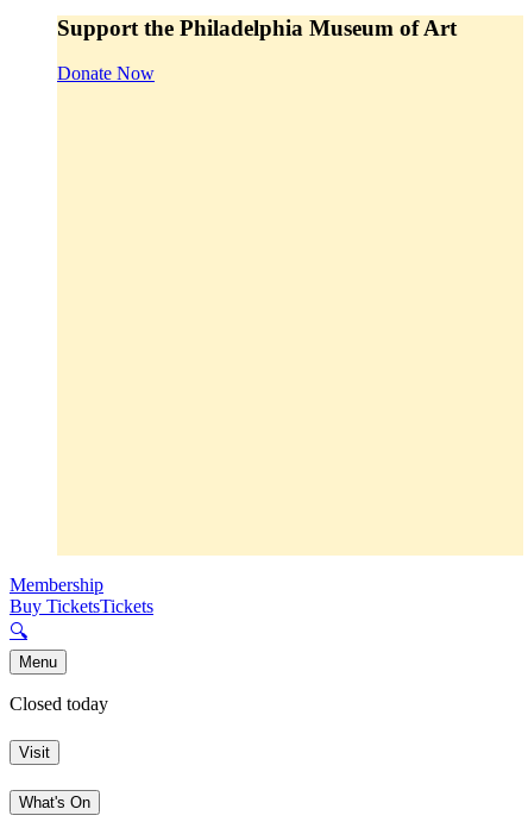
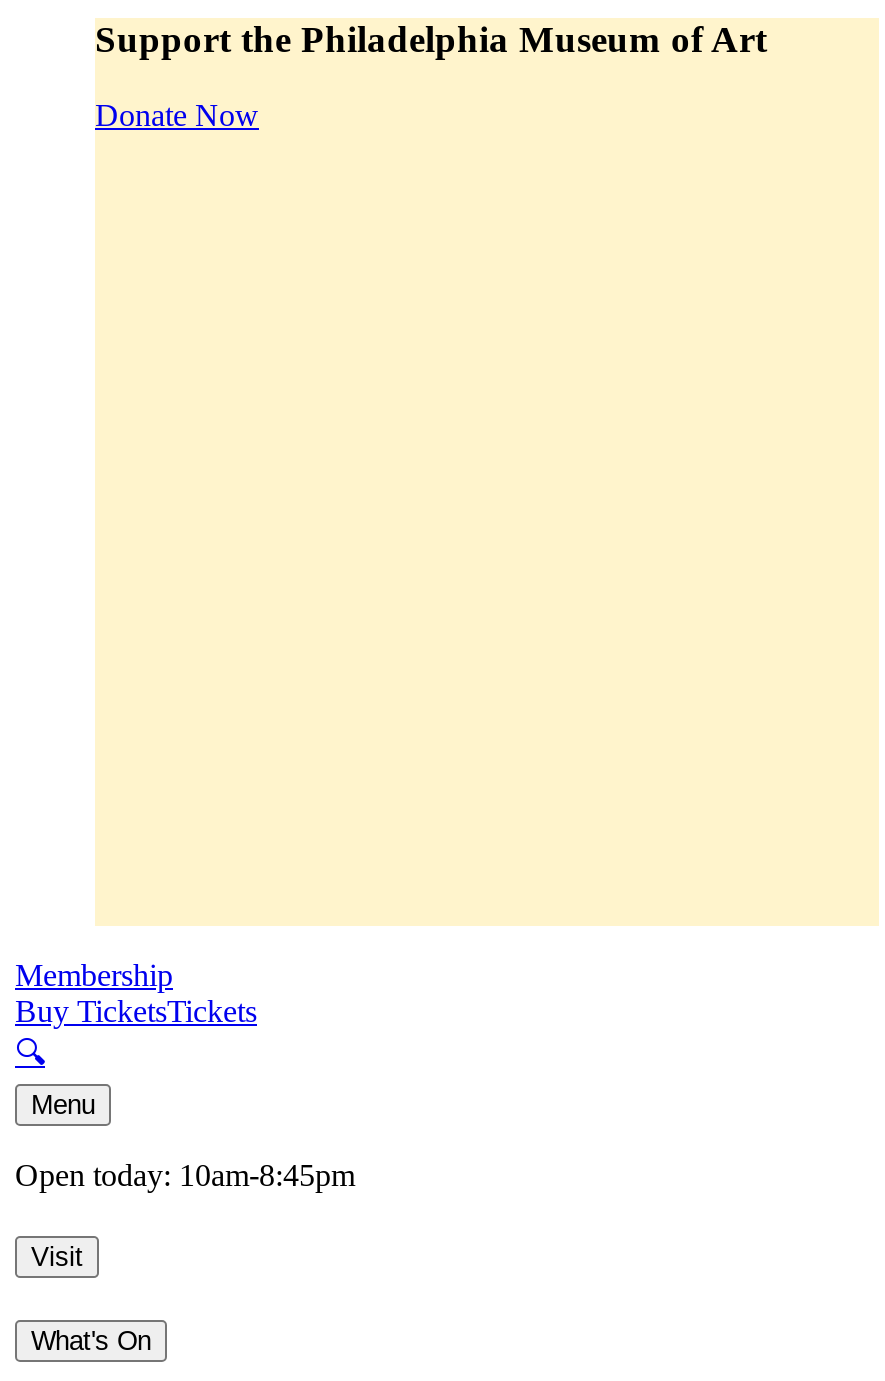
[10,694,108,714] Closed today -> [15,1159,355,1193] Open today: 10am-8:45pm

